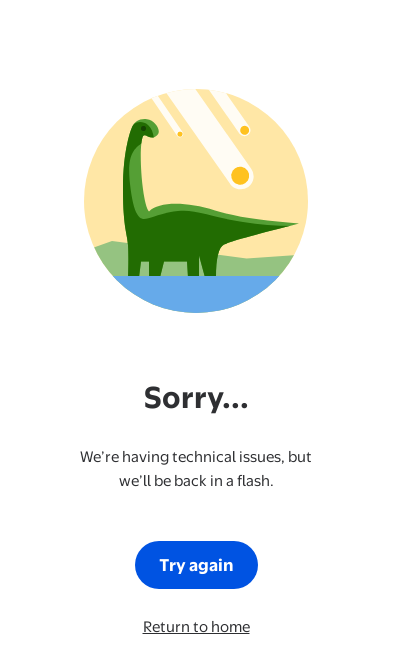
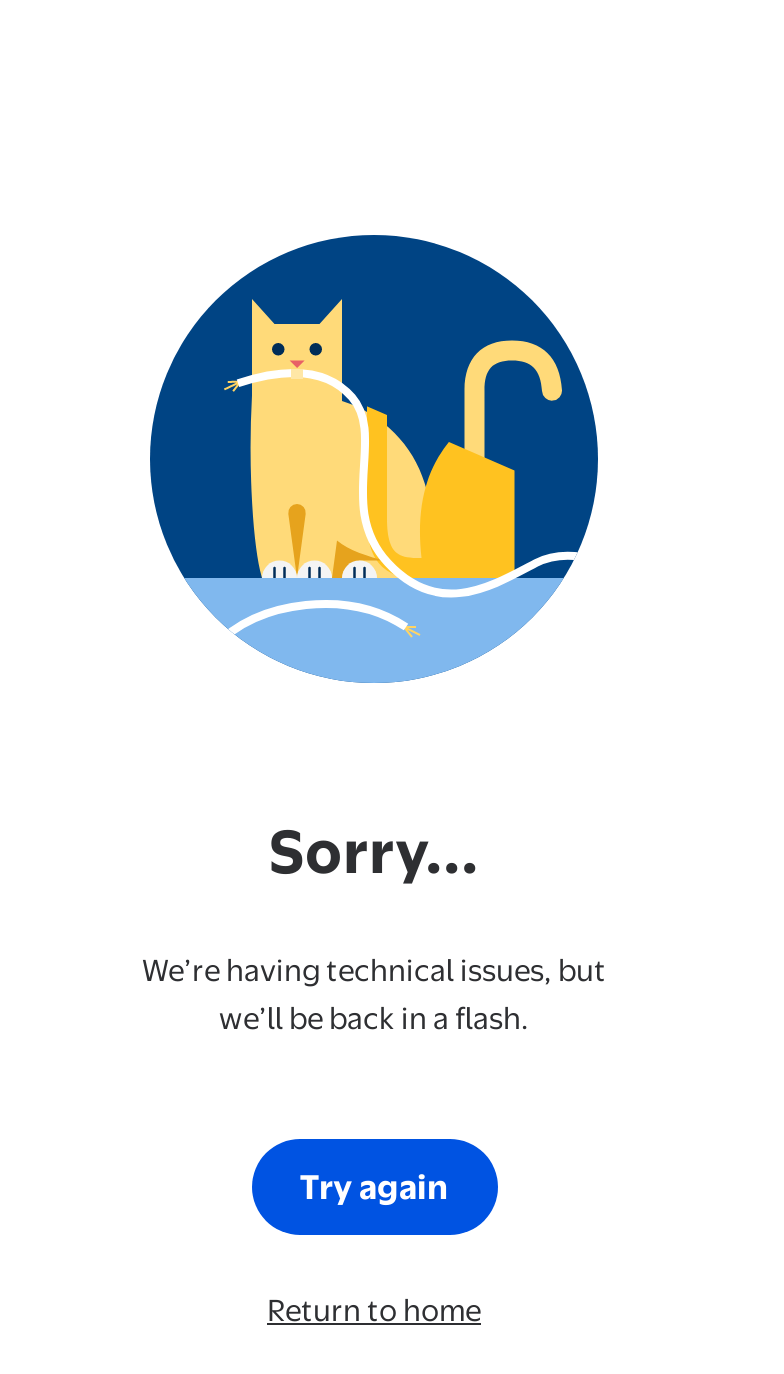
[84,89,308,290] [image] -> [148,233,600,639] [image]

